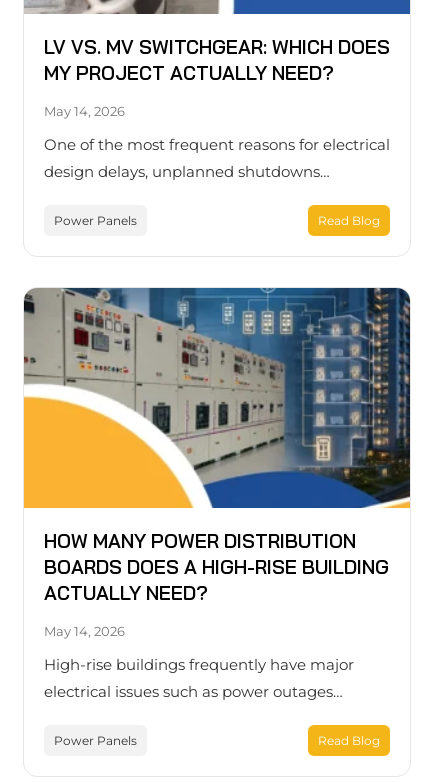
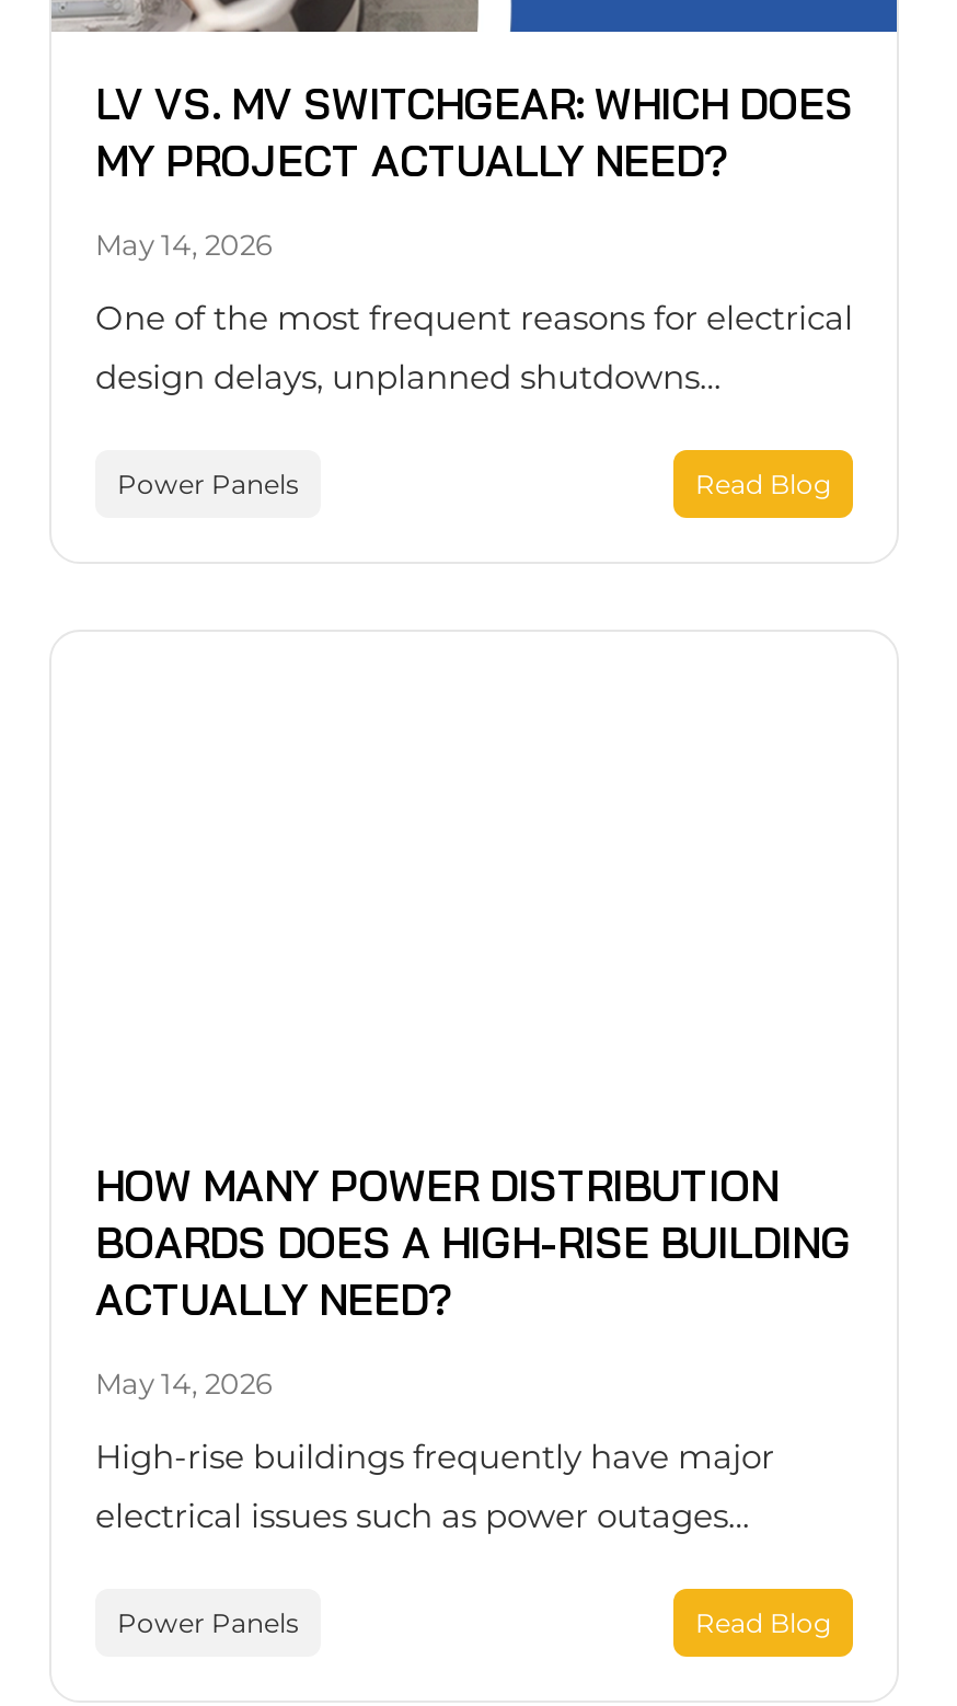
[23,287,411,509] [image] -> none

